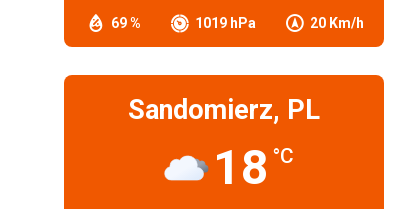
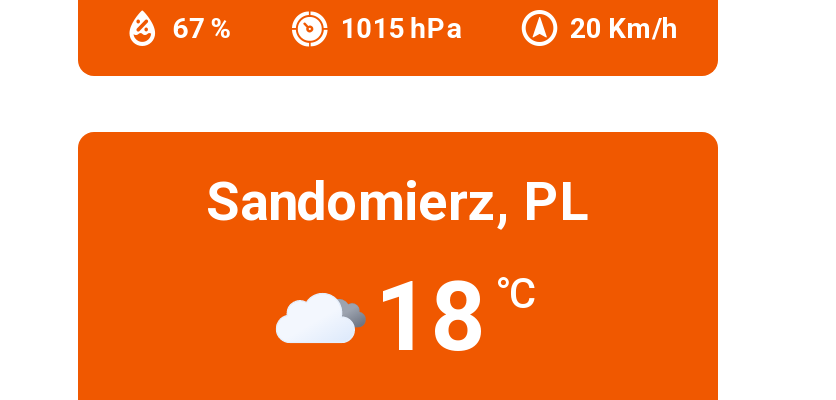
[111,15,141,31] 69 % -> [173,12,233,44] 67 %
[195,15,256,31] 1019 hPa -> [340,12,462,44] 1015 hPa

